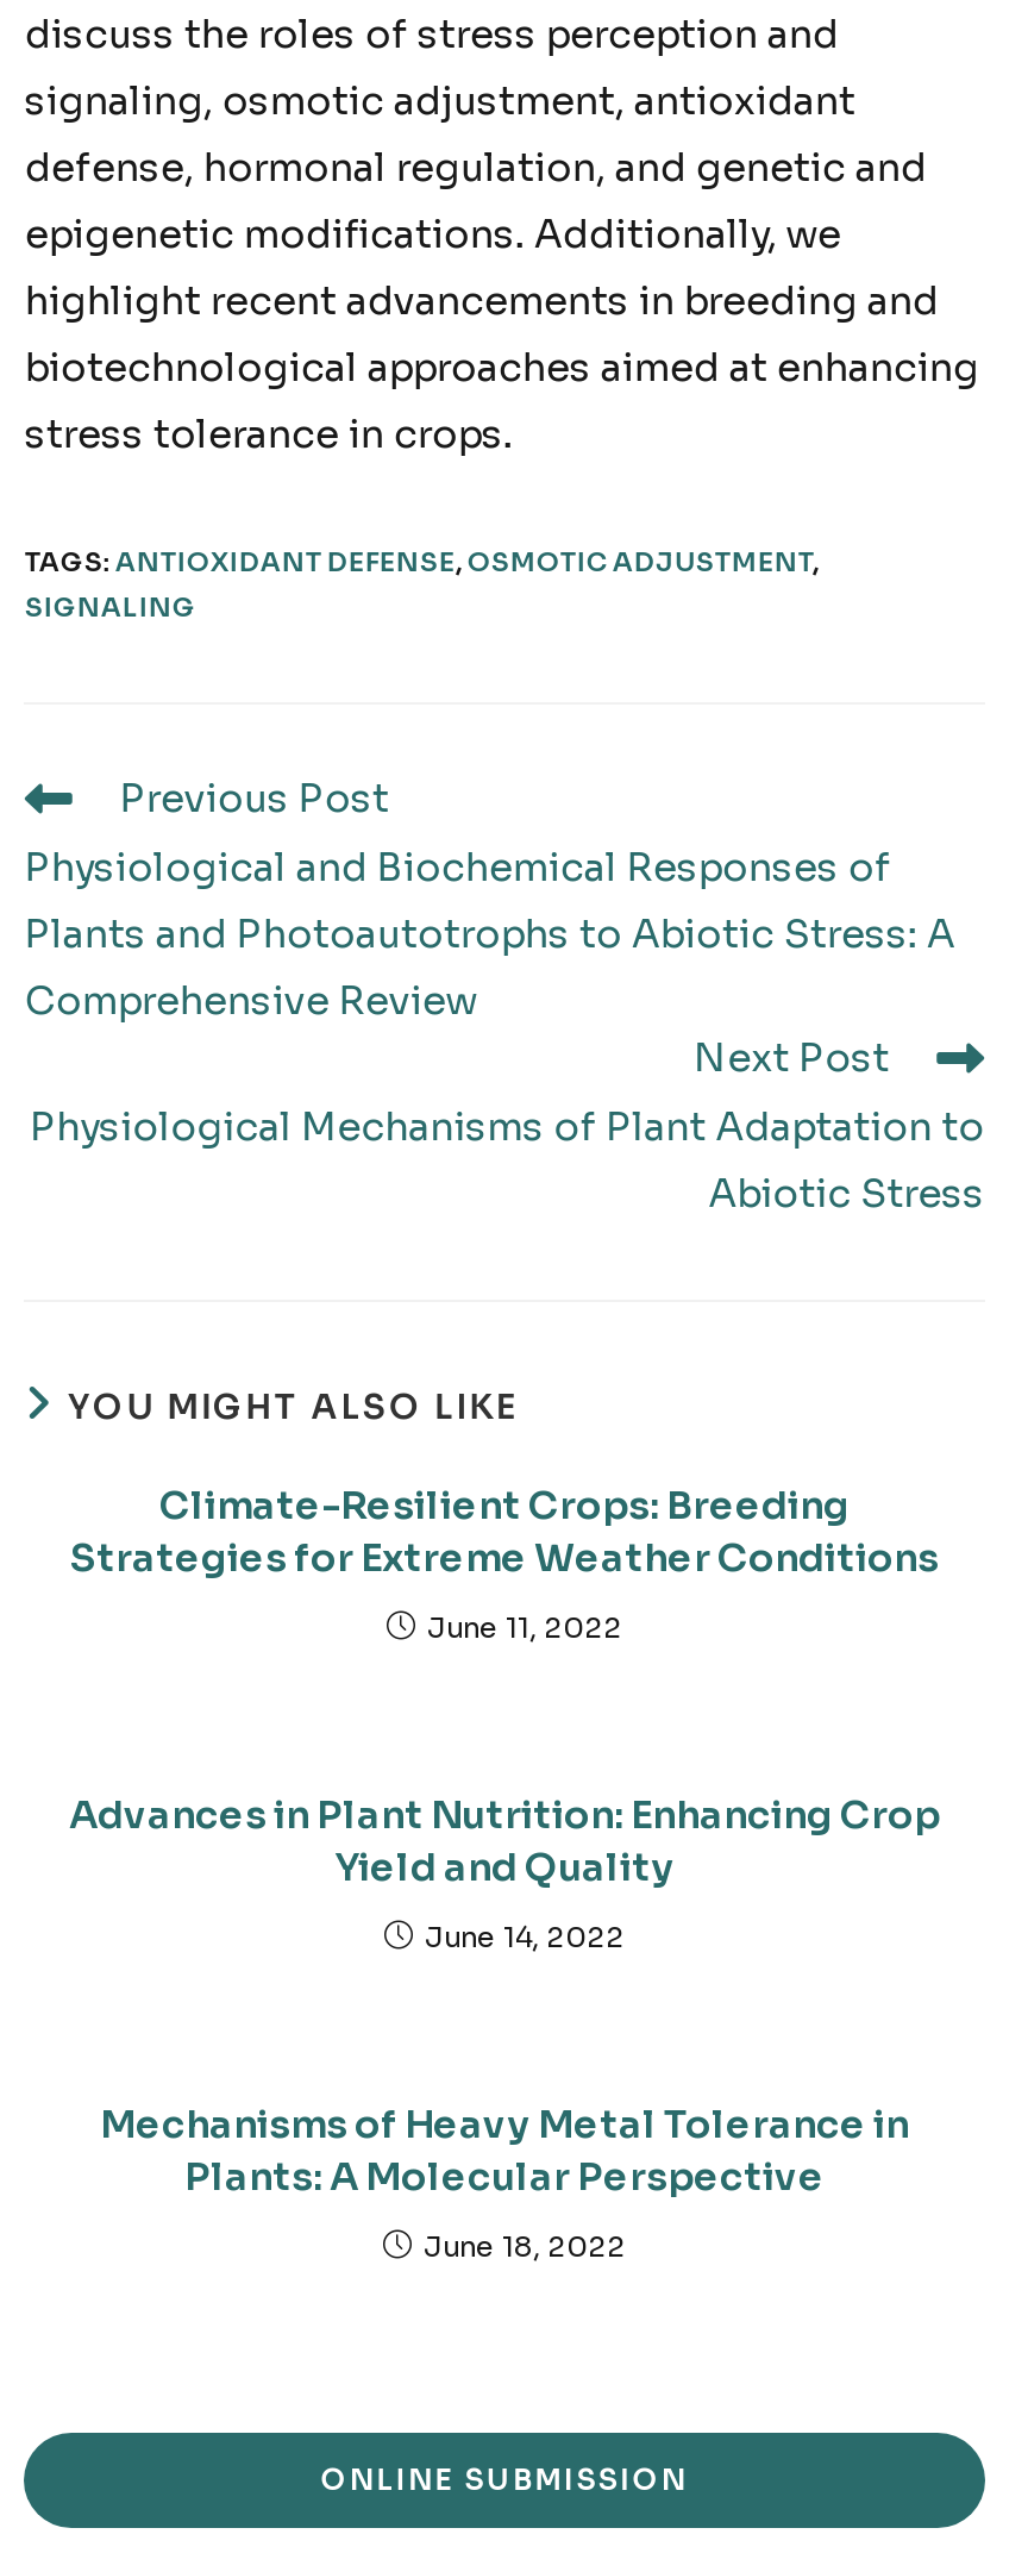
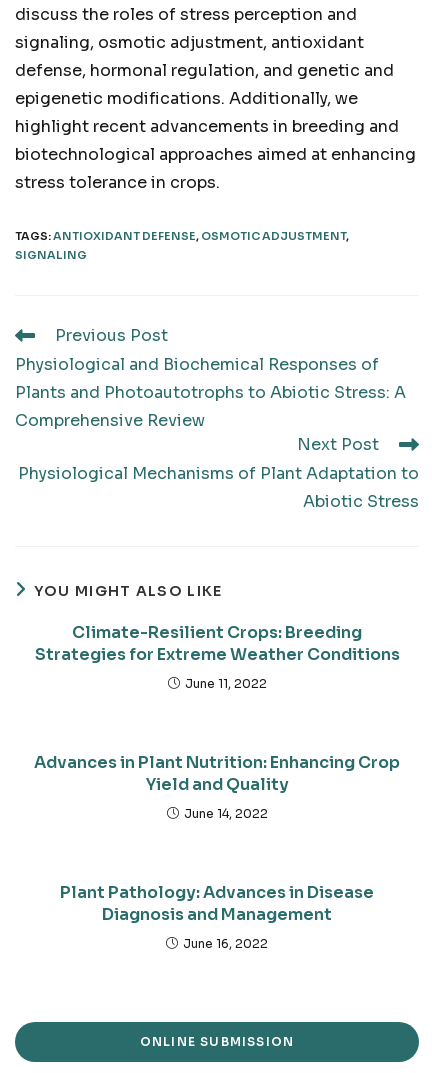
[100,2099,909,2201] Mechanisms of Heavy Metal Tolerance in | Plants: A Molecular Perspective -> [60,882,374,925] Plant Pathology: Advances in Disease | Diagnosis and Management
[424,2227,626,2263] June 18, 2022 -> [183,936,268,951] June 16, 2022

